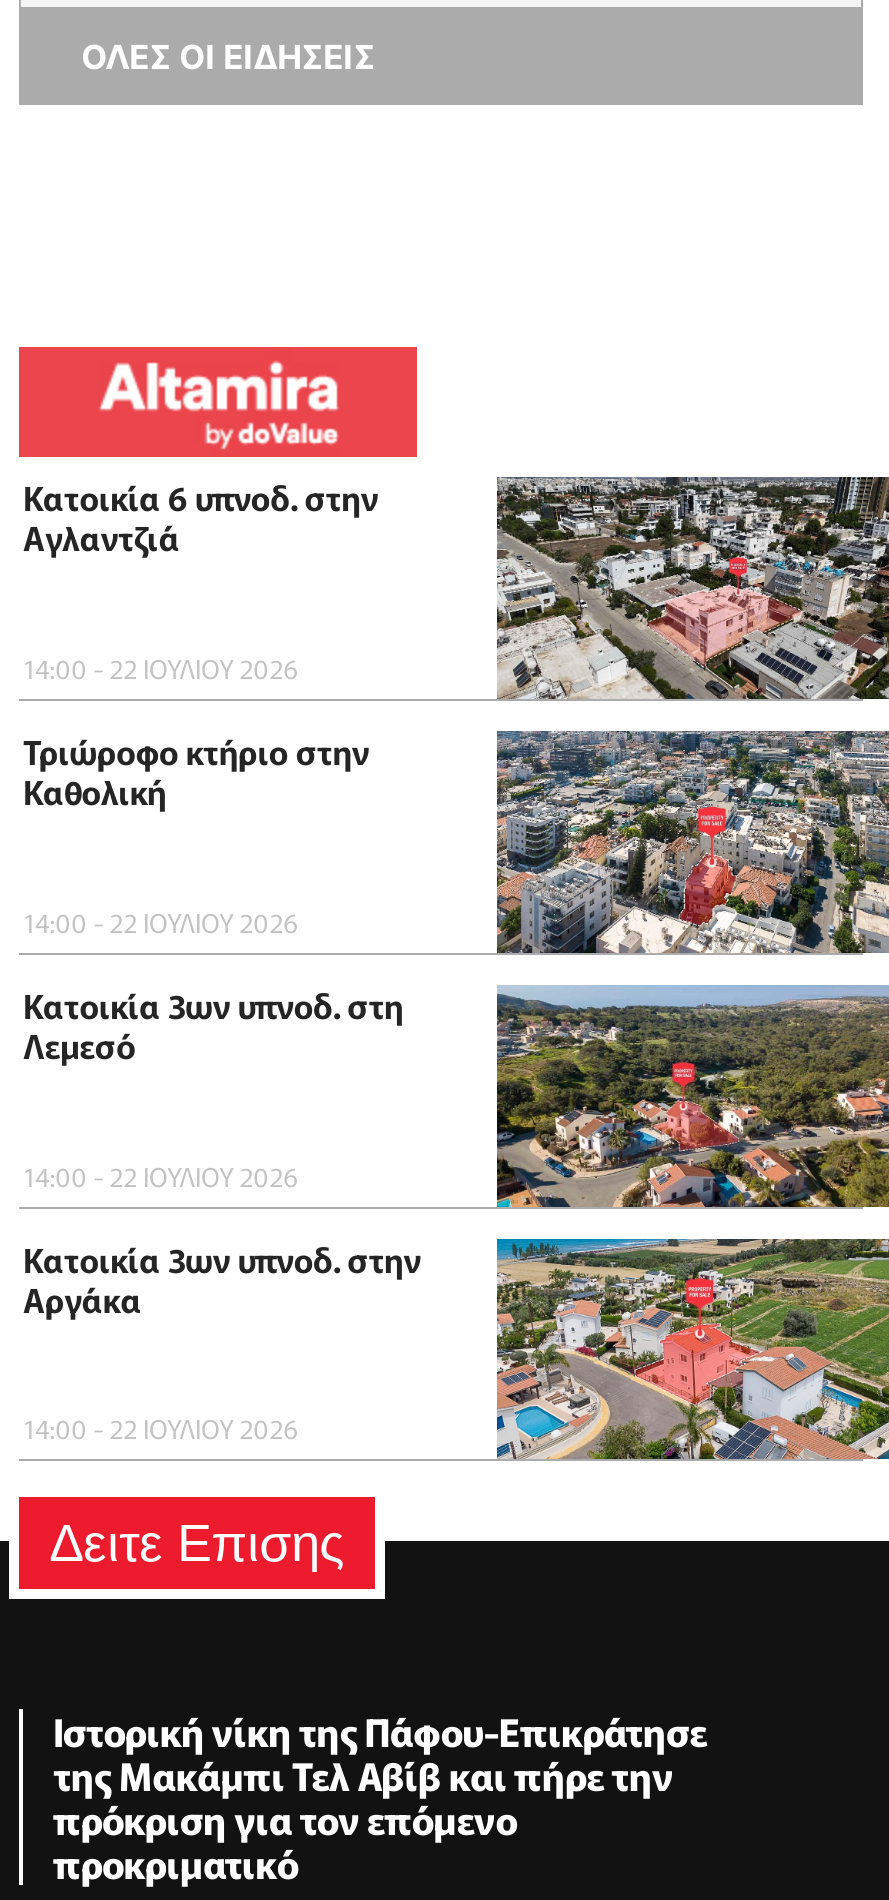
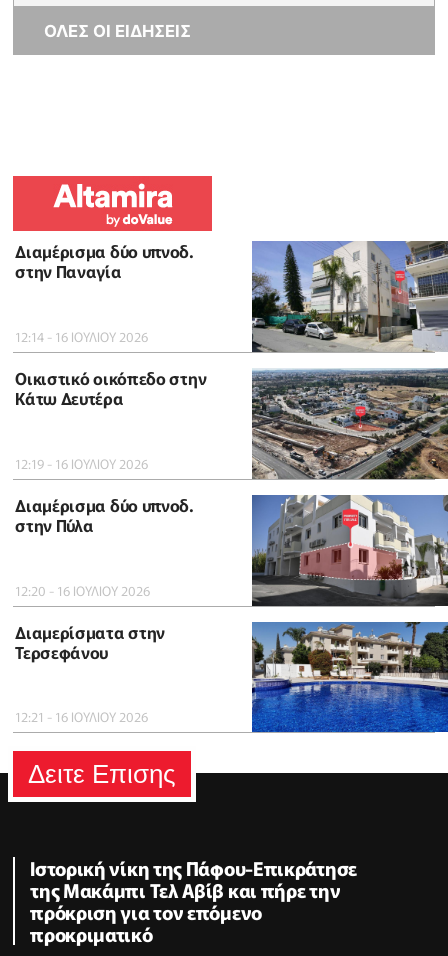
[23,473,378,561] Κατοικία 6 υπνοδ. στην | Αγλαντζιά -> [15,239,193,283] Διαμέρισμα δύο υπνοδ. | στην Παναγία
[495,475,883,701] [image] -> [251,240,445,353] [image]
[23,648,297,686] 14:00 - 22 ΙΟΥΛΙΟΥ 2026 -> [15,327,148,346] 12:14 - 16 ΙΟΥΛΙΟΥ 2026
[23,726,369,814] Τριώροφο κτήριο στην | Καθολική -> [15,366,206,410] Οικιστικό οικόπεδο στην | Κάτω Δευτέρα
[497,731,883,955] [image] -> [252,368,445,480] [image]
[23,902,297,940] 14:00 - 22 ΙΟΥΛΙΟΥ 2026 -> [15,454,148,473] 12:19 - 16 ΙΟΥΛΙΟΥ 2026
[23,980,403,1068] Κατοικία 3ων υπνοδ. στη | Λεμεσό -> [15,493,193,537] Διαμέρισμα δύο υπνοδ. | στην Πύλα
[495,985,883,1209] [image] -> [251,495,445,607] [image]
[23,1156,297,1194] 14:00 - 22 ΙΟΥΛΙΟΥ 2026 -> [15,580,150,599] 12:20 - 16 ΙΟΥΛΙΟΥ 2026
[23,1234,421,1322] Κατοικία 3ων υπνοδ. στην | Αργάκα -> [15,619,165,663] Διαμερίσματα στην | Τερσεφάνου
[495,1237,883,1461] [image] -> [251,621,445,733] [image]
[23,1410,297,1448] 14:00 - 22 ΙΟΥΛΙΟΥ 2026 -> [15,707,148,726] 12:21 - 16 ΙΟΥΛΙΟΥ 2026

